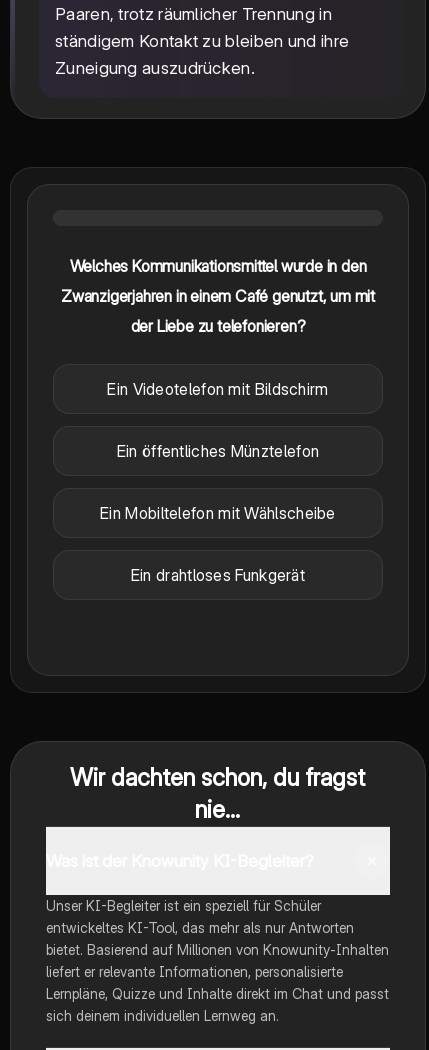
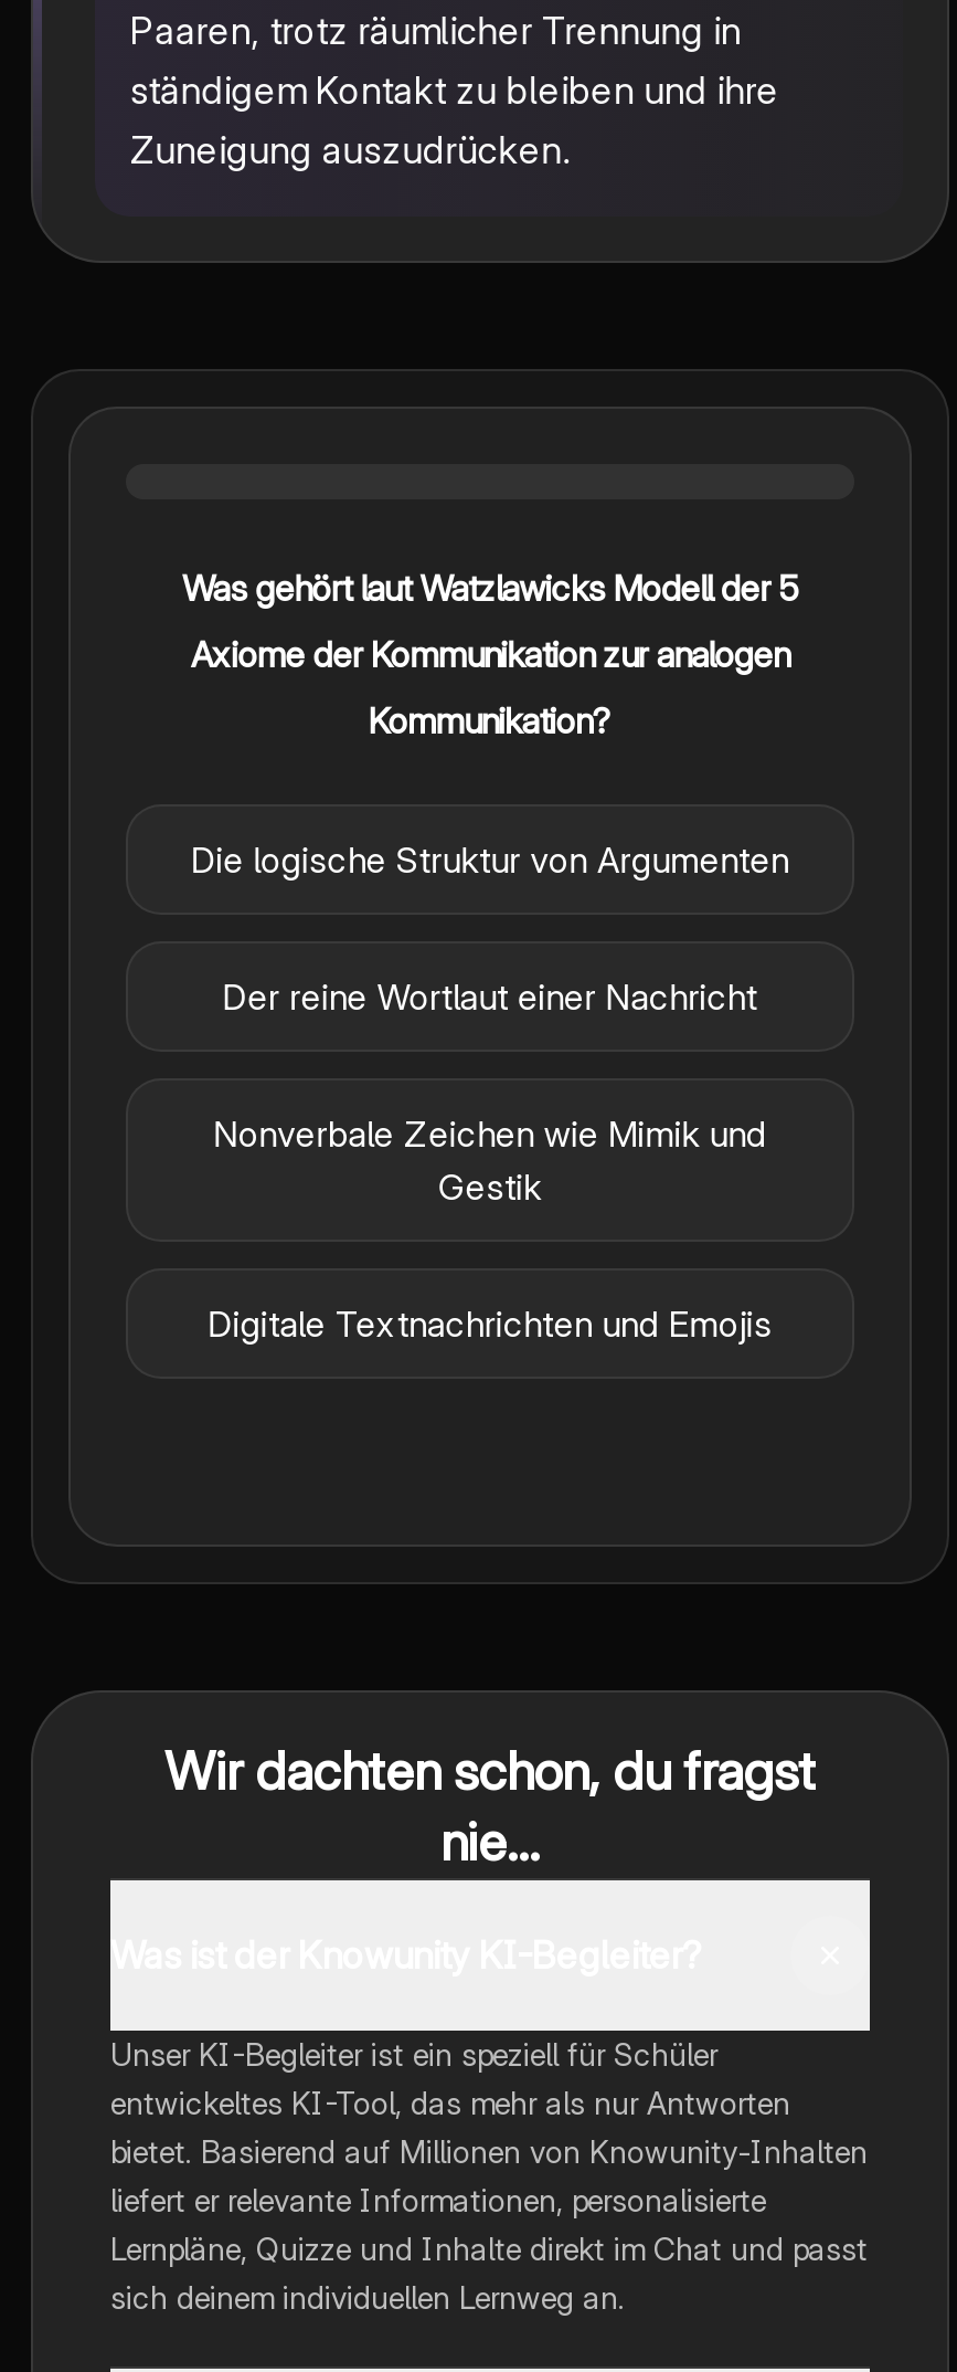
[70,256,366,276] Welches Kommunikationsmittel wurde in den -> [182,566,798,611] Was gehört laut Watzlawicks Modell der 5
[61,286,375,306] Zwanzigerjahren in einem Café genutzt, um mit -> [190,633,790,677] Axiome der Kommunikation zur analogen
[131,316,305,336] der Liebe zu telefonieren? -> [368,699,612,743] Kommunikation?
[107,379,329,399] Ein Videotelefon mit Bildschirm -> [191,838,789,882] Die logische Struktur von Argumenten
[117,441,319,461] Ein öffentliches Münztelefon -> [223,975,757,1019] Der reine Wortlaut einer Nachricht
[100,503,336,523] Ein Mobiltelefon mit Wählscheibe -> [213,1112,767,1209] Nonverbale Zeichen wie Mimik und | Gestik
[131,565,305,585] Ein drahtloses Funkgerät -> [208,1302,772,1346] Digitale Textnachrichten und Emojis

